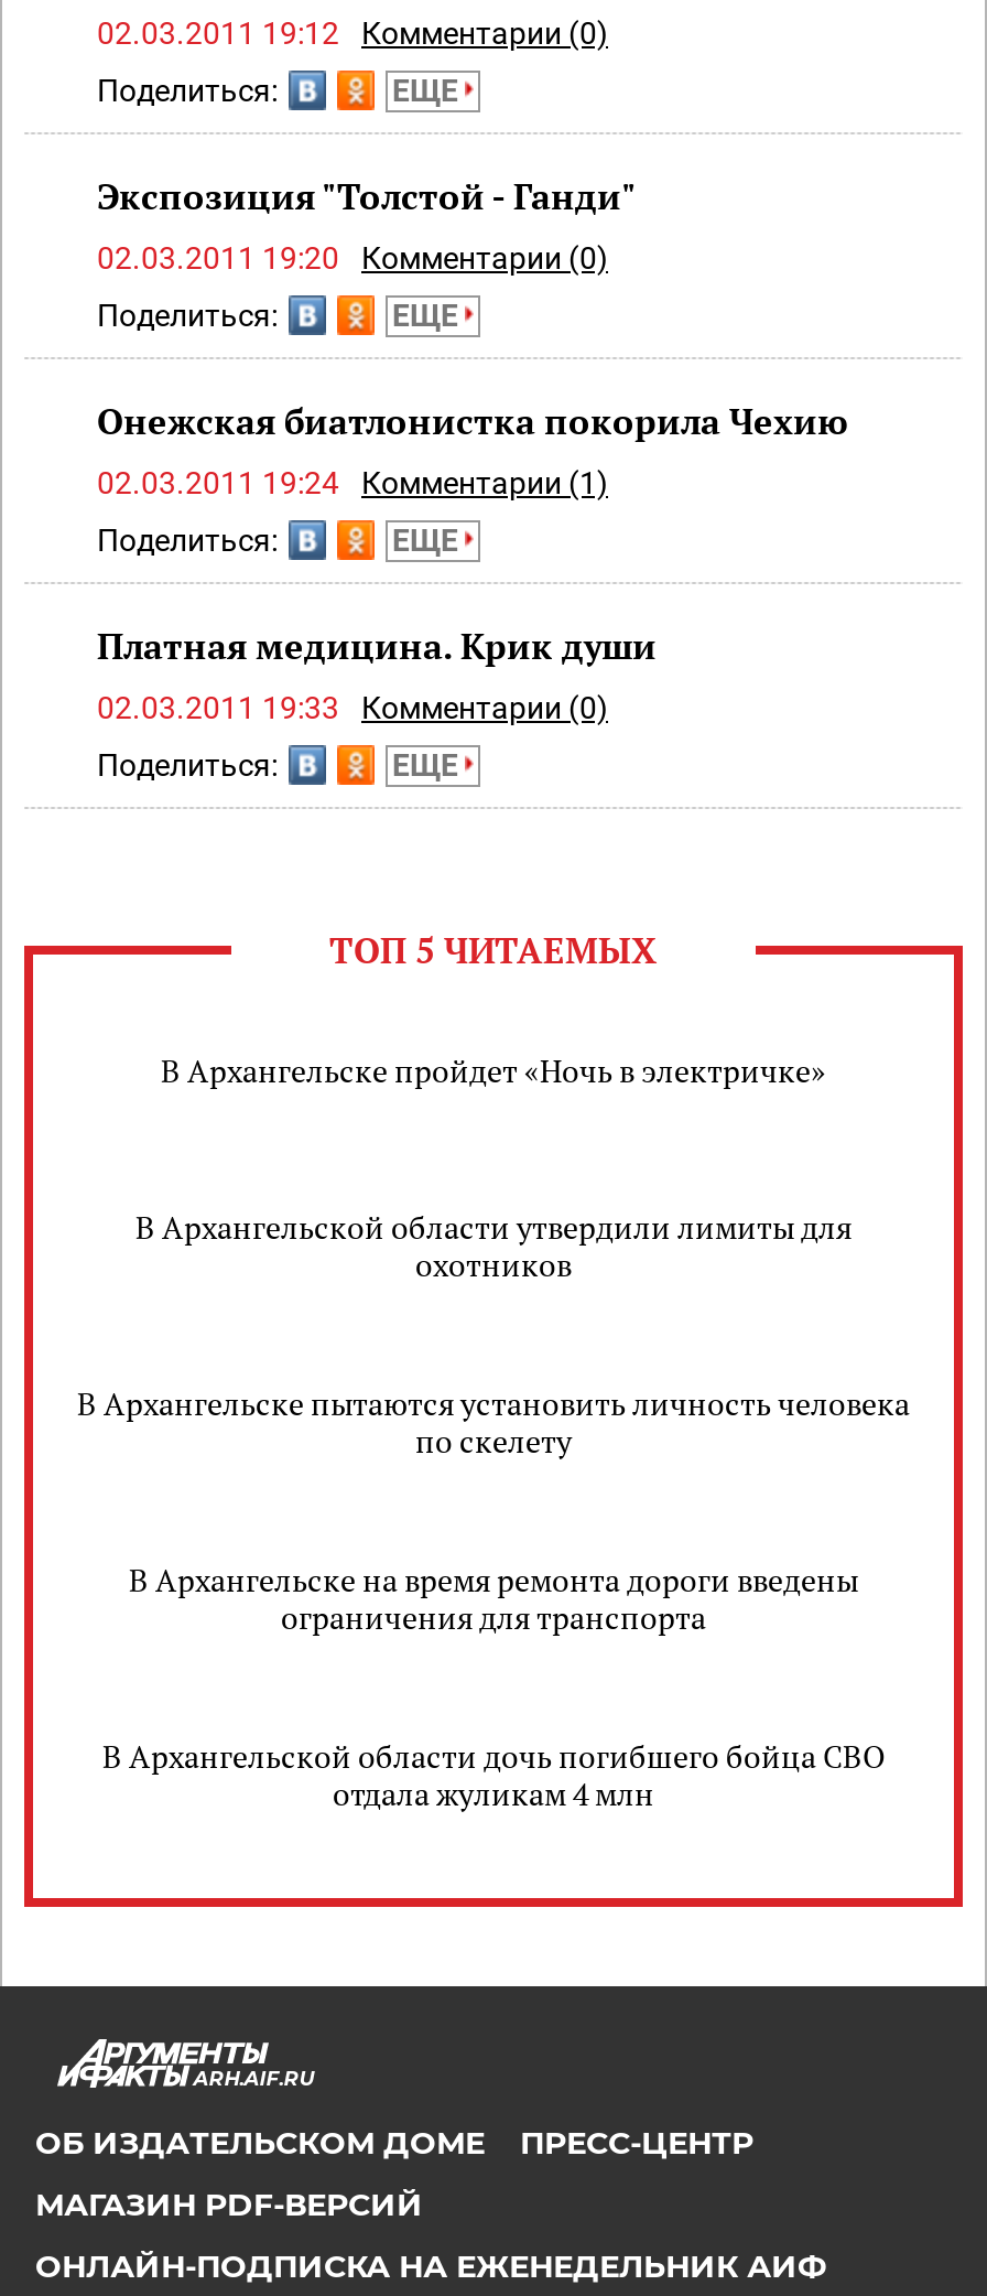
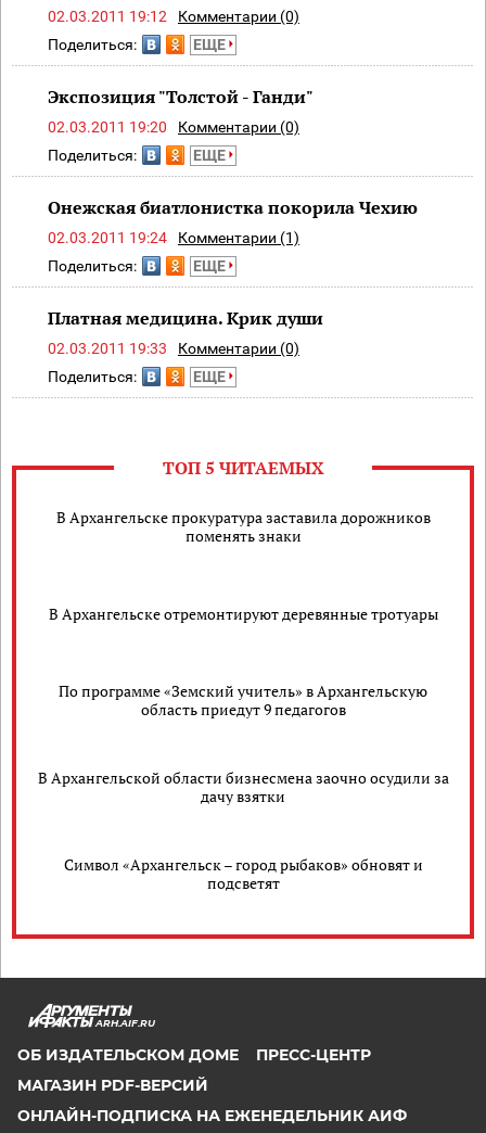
[161,1048,826,1090] В Архангельске пройдет «Ночь в электричке» -> [56,507,430,546] В Архангельске прокуратура заставила дорожников | поменять знаки
[135,1206,852,1285] В Архангельской области утвердили лимиты для | охотников -> [48,603,438,623] В Архангельске отремонтируют деревянные тротуары
[77,1382,910,1462] В Архангельске пытаются установить личность человека | по скелету -> [59,680,427,720] По программе «Земский учитель» в Архангельскую | область приедут 9 педагогов
[129,1559,858,1638] В Архангельске на время ремонта дороги введены | ограничения для транспорта -> [37,767,449,806] В Архангельской области бизнесмена заочно осудили за | дачу взятки
[102,1735,885,1814] В Архангельской области дочь погибшего бойца СВО | отдала жуликам 4 млн -> [63,854,423,893] Символ «Архангельск – город рыбаков» обновят и | подсветят

